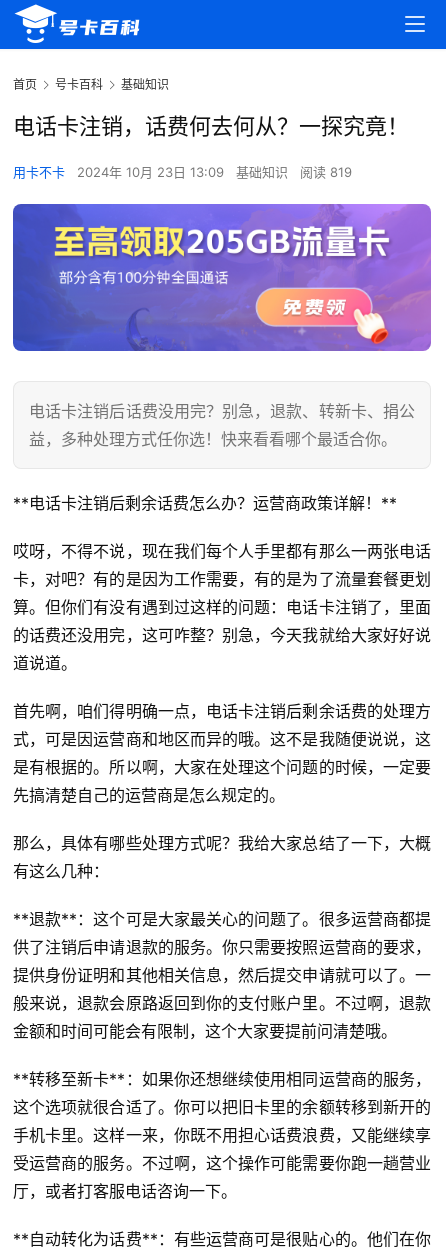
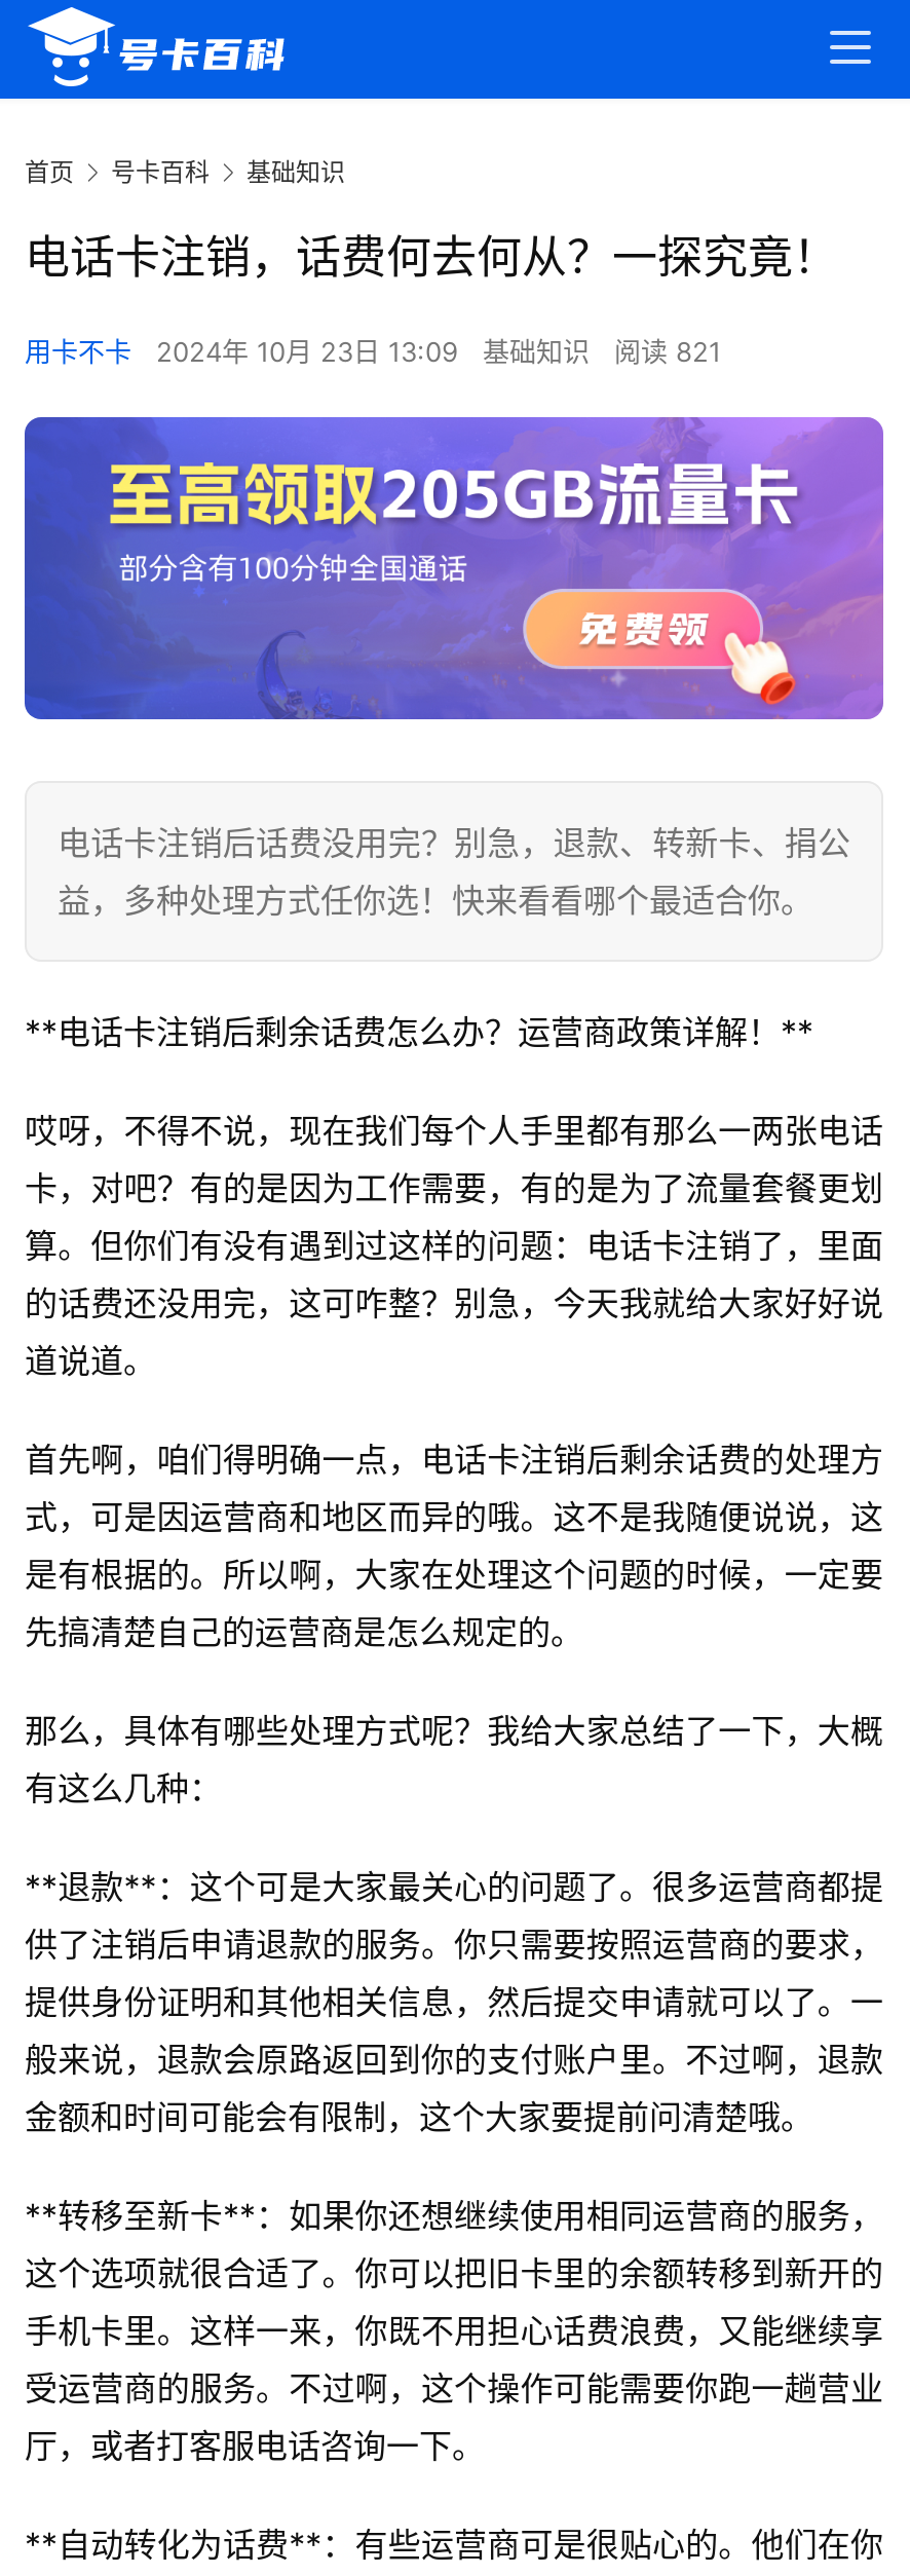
[13,164,352,180] 用卡不卡 2024年 10月 23日 13:09 基础知识 阅读 819 -> [25,335,721,368] 用卡不卡 2024年 10月 23日 13:09 基础知识 阅读 821

